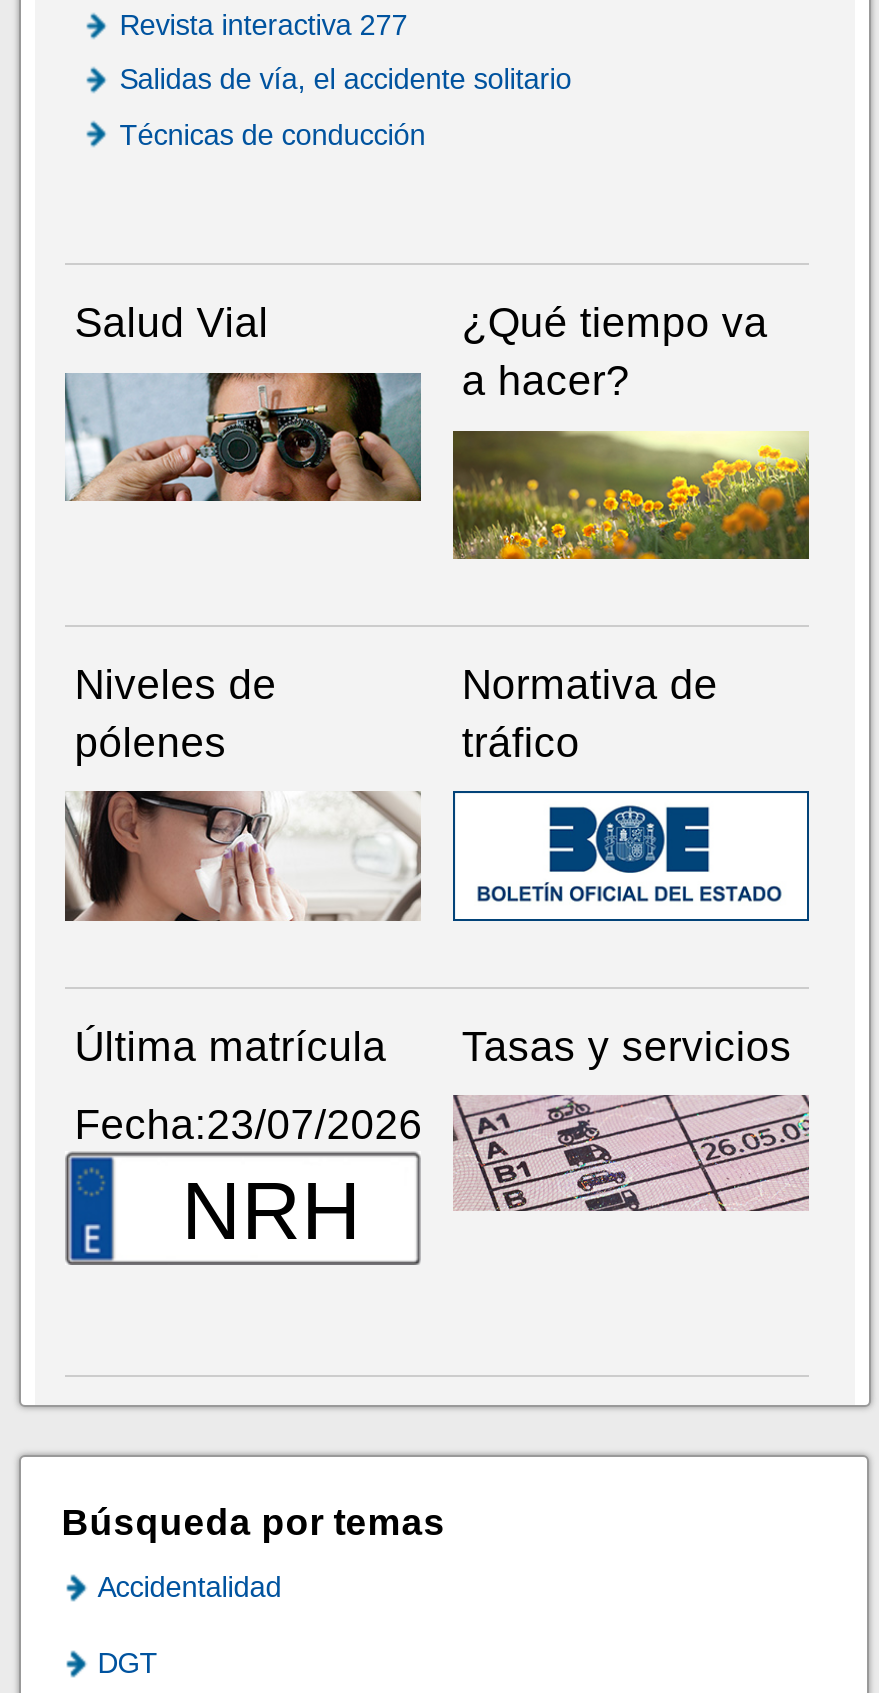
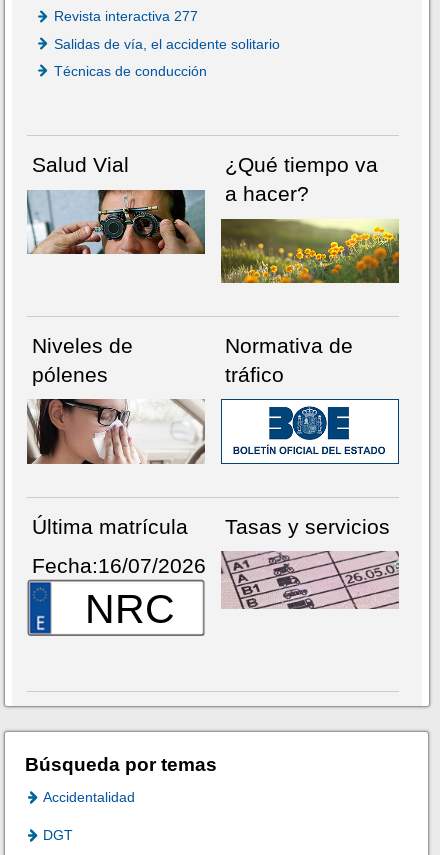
[74,1101,422,1257] Fecha:23/07/2026 | NRH -> [32,554,206,632] Fecha:16/07/2026 | NRC

